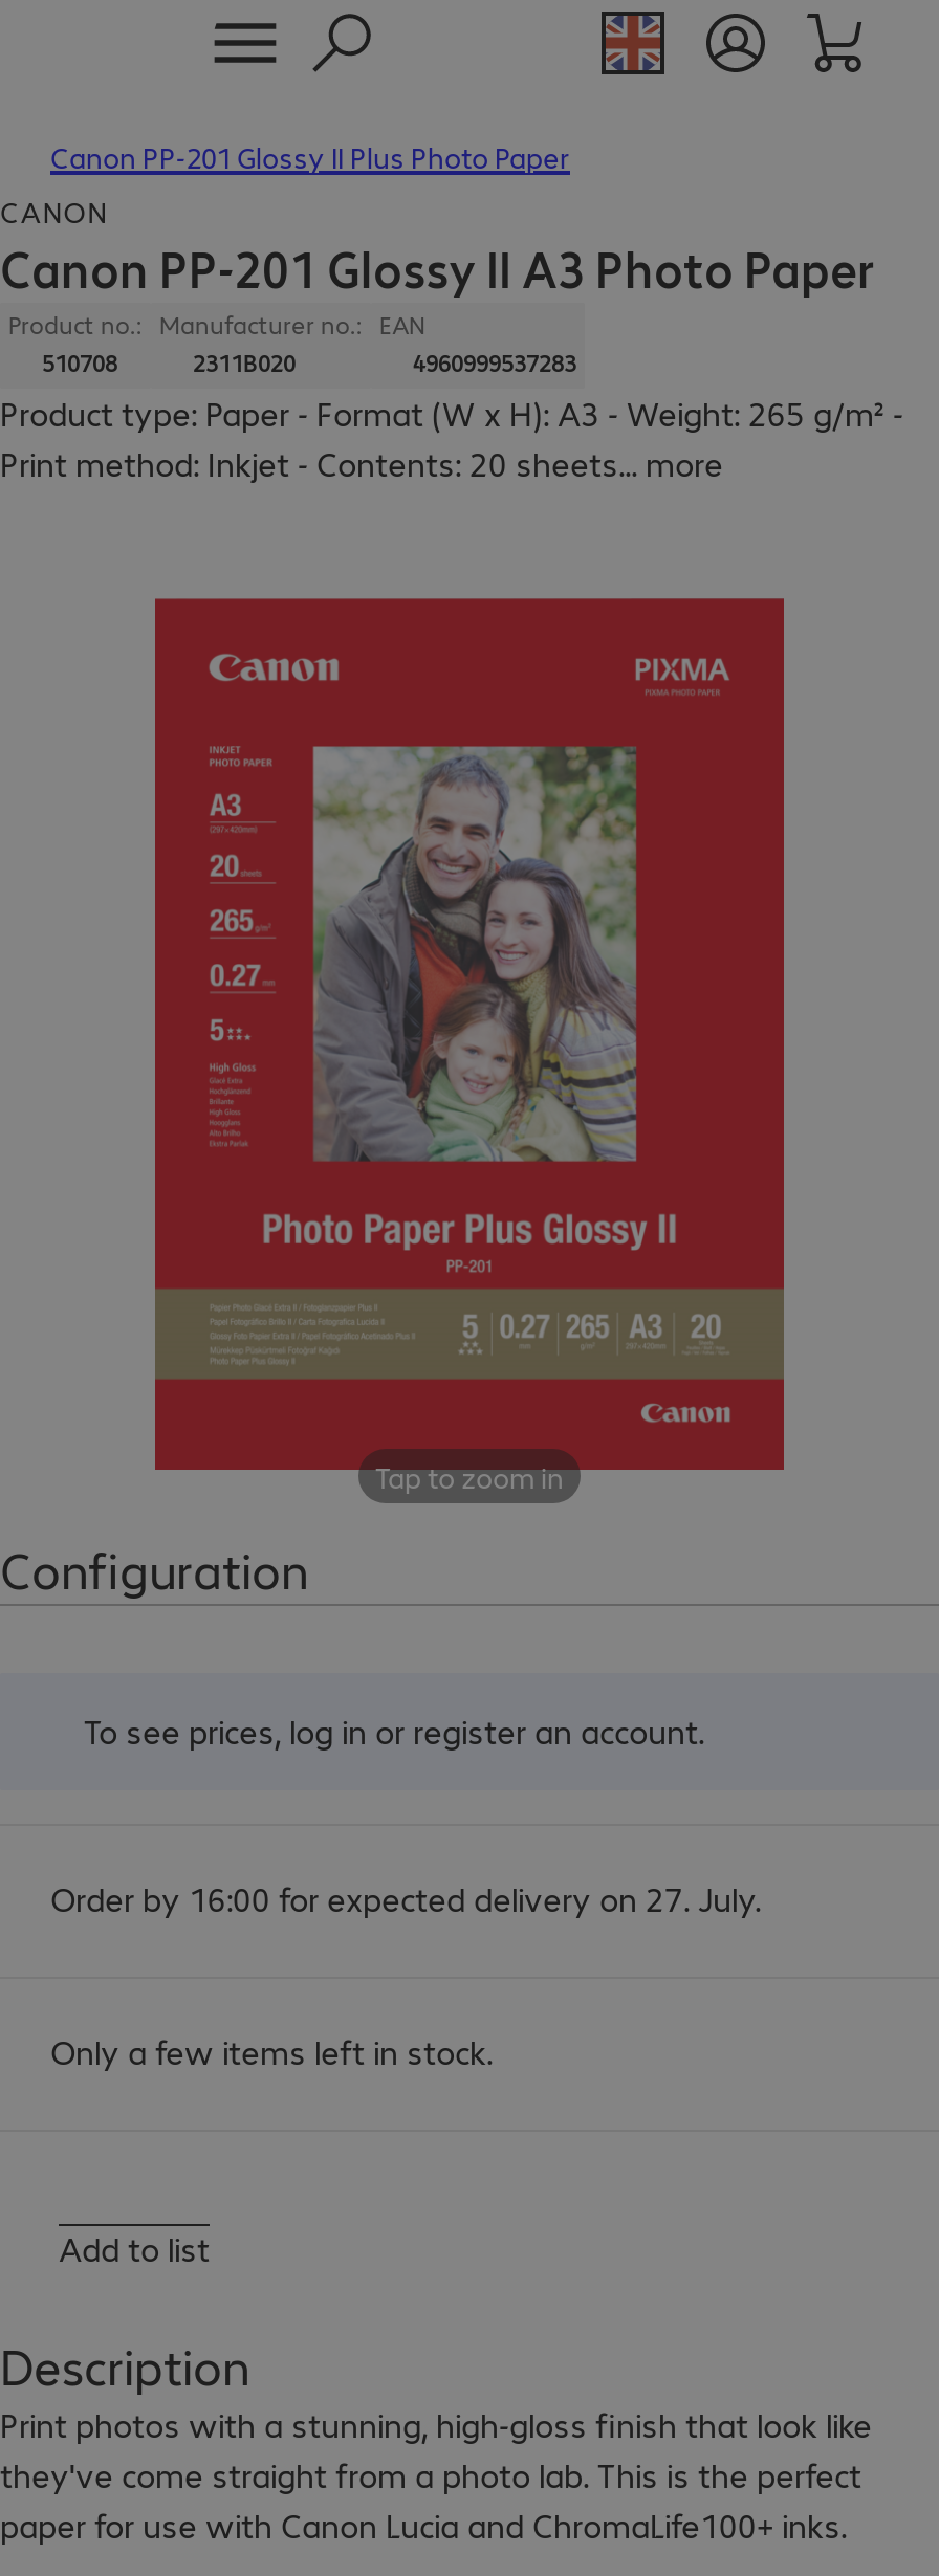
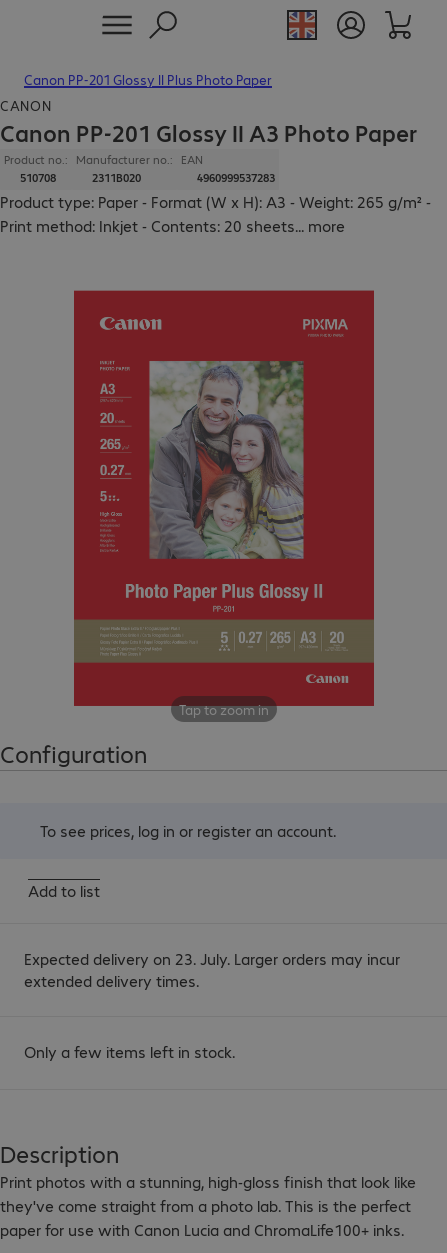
[50,1876,761,1920] Order by 16:00 for expected delivery on 27. July. -> none
moved [50,2029,493,2073] -> [24,1041,235,1062]: Only a few items left in stock.
moved [59,2226,210,2270] -> [28,880,100,901]: Add to list
none -> [24,948,400,991] Expected delivery on 23. July. Larger orders may incur | extended delivery times.

